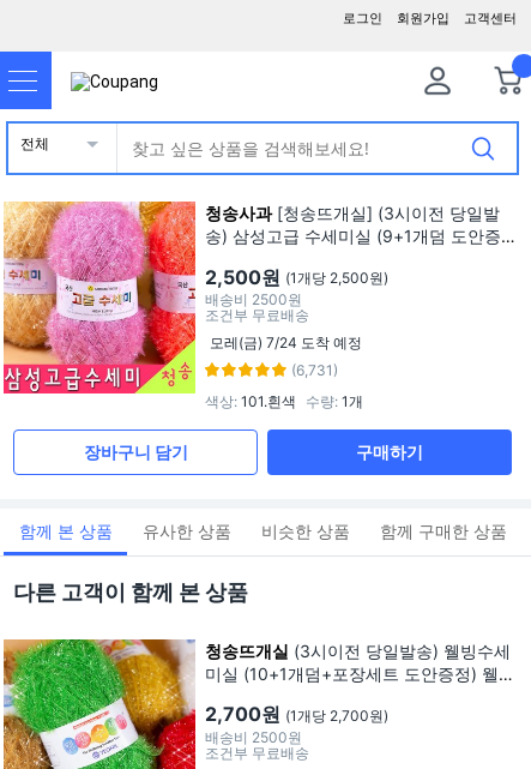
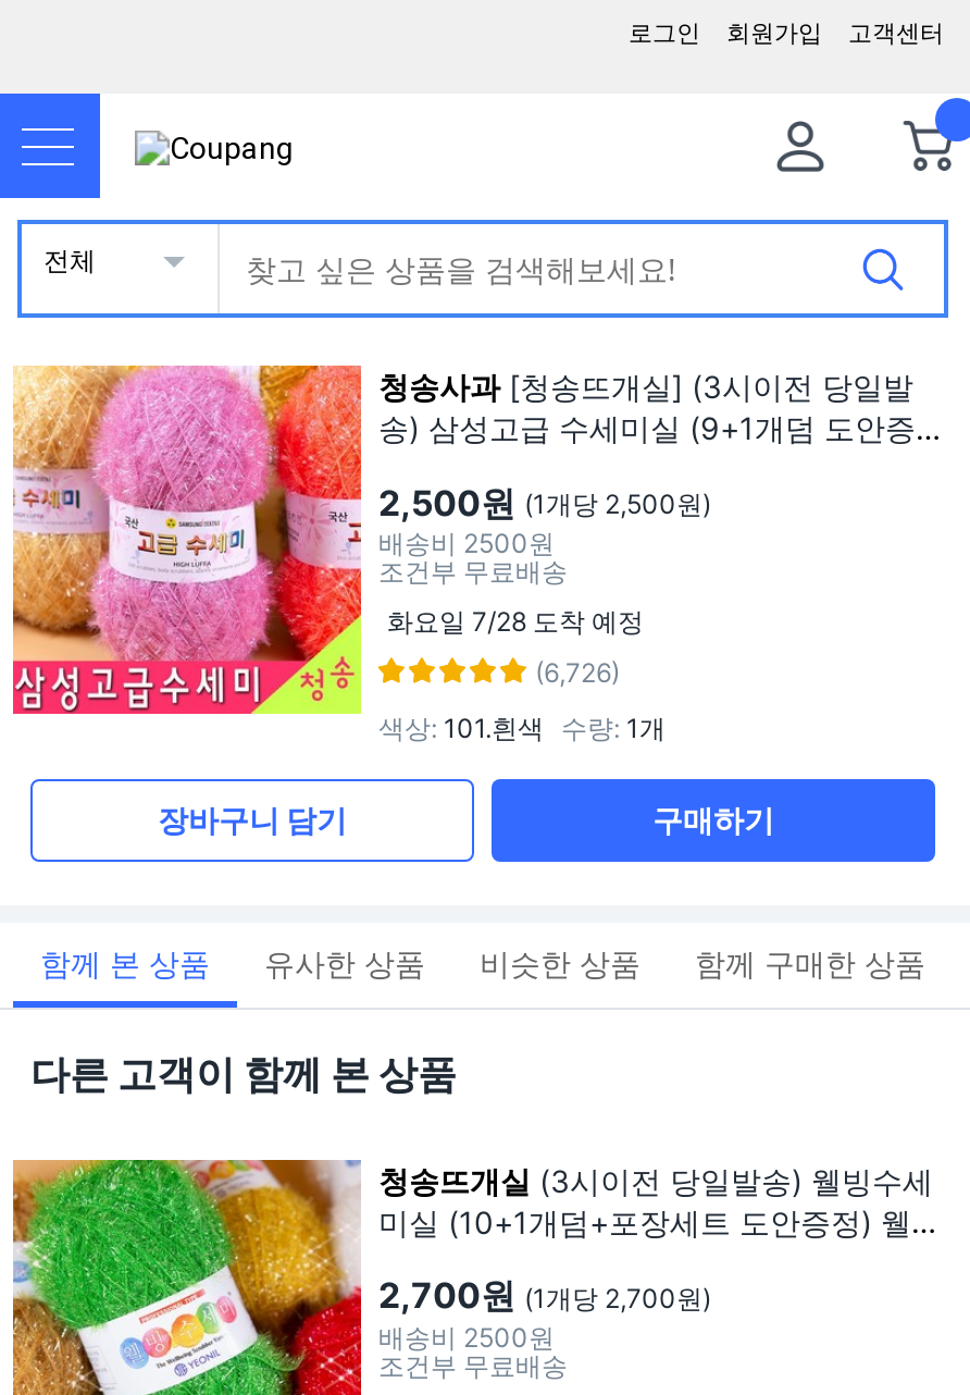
[210,333,362,351] 모레(금) 7/24 도착 예정 -> [387,604,644,637] 화요일 7/28 도착 예정
[291,362,338,380] (6,731) -> [535,656,620,689] (6,726)

